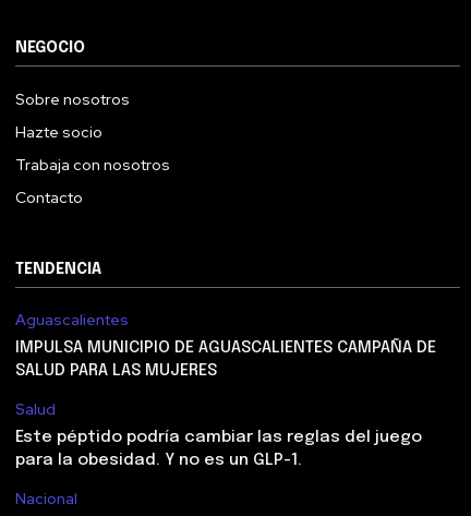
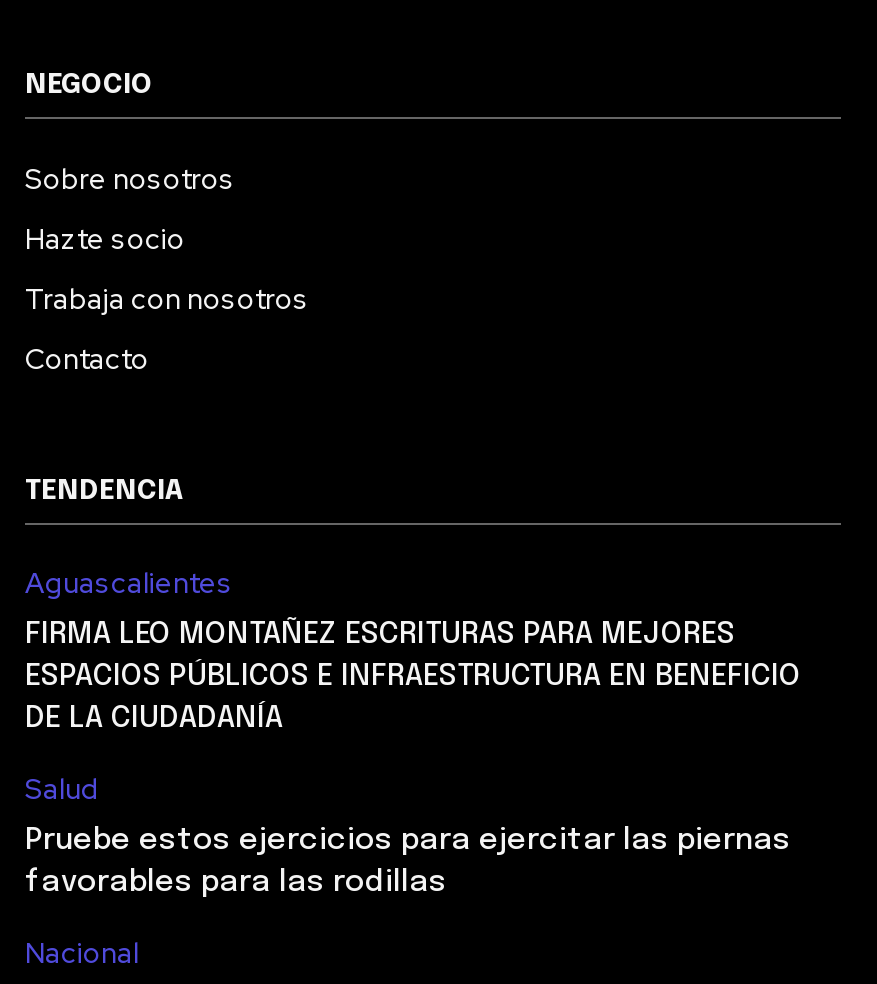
[15,339,436,380] IMPULSA MUNICIPIO DE AGUASCALIENTES CAMPAÑA DE | SALUD PARA LAS MUJERES -> [25,619,801,735] FIRMA LEO MONTAÑEZ ESCRITURAS PARA MEJORES | ESPACIOS PÚBLICOS E INFRAESTRUCTURA EN BENEFICIO | DE LA CIUDADANÍA
[15,429,422,469] Este péptido podría cambiar las reglas del juego | para la obesidad. Y no es un GLP-1. -> [25,825,791,899] Pruebe estos ejercicios para ejercitar las piernas | favorables para las rodillas

